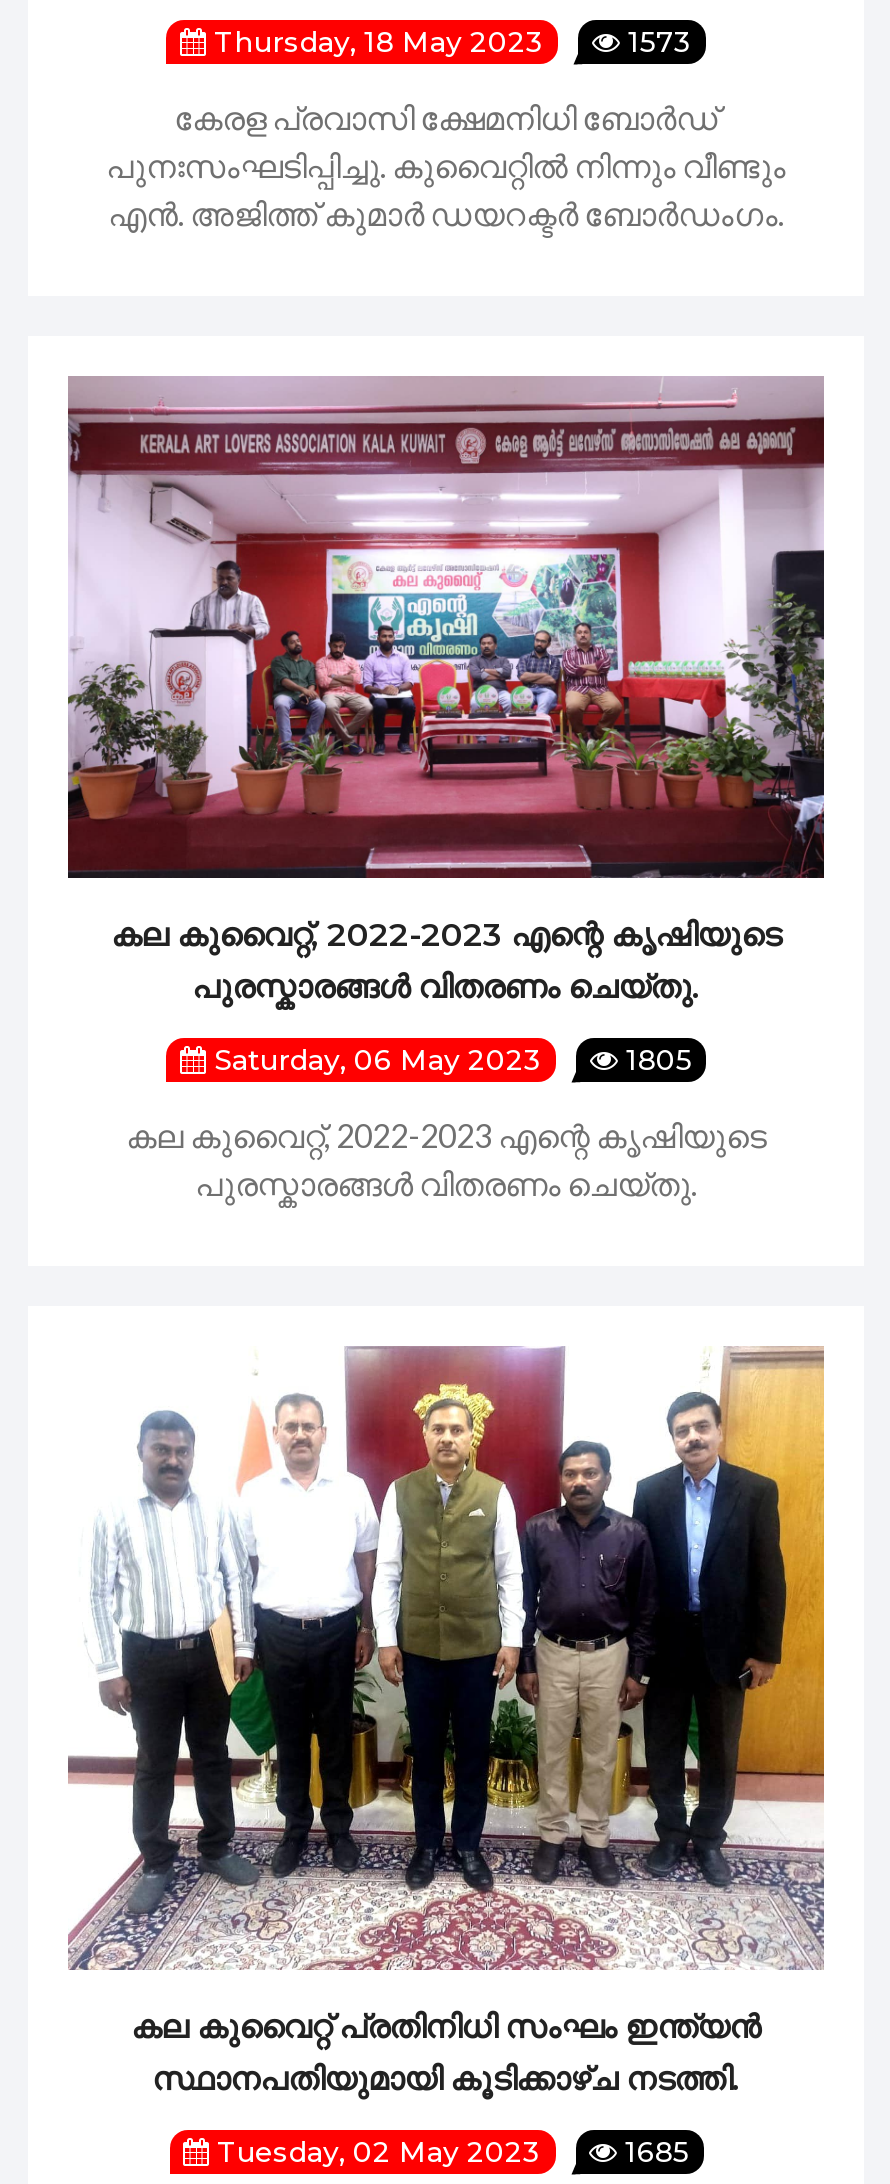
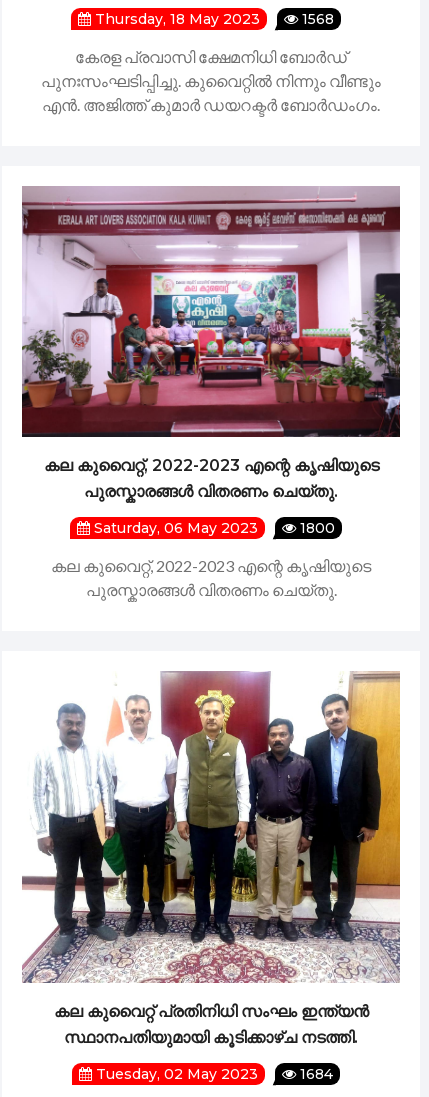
[620,23,692,59] 1573 -> [298,10,334,28] 1568
[618,1043,692,1079] 1805 -> [296,519,335,537] 1800
[617,2134,689,2170] 1685 -> [296,1065,333,1083] 1684

